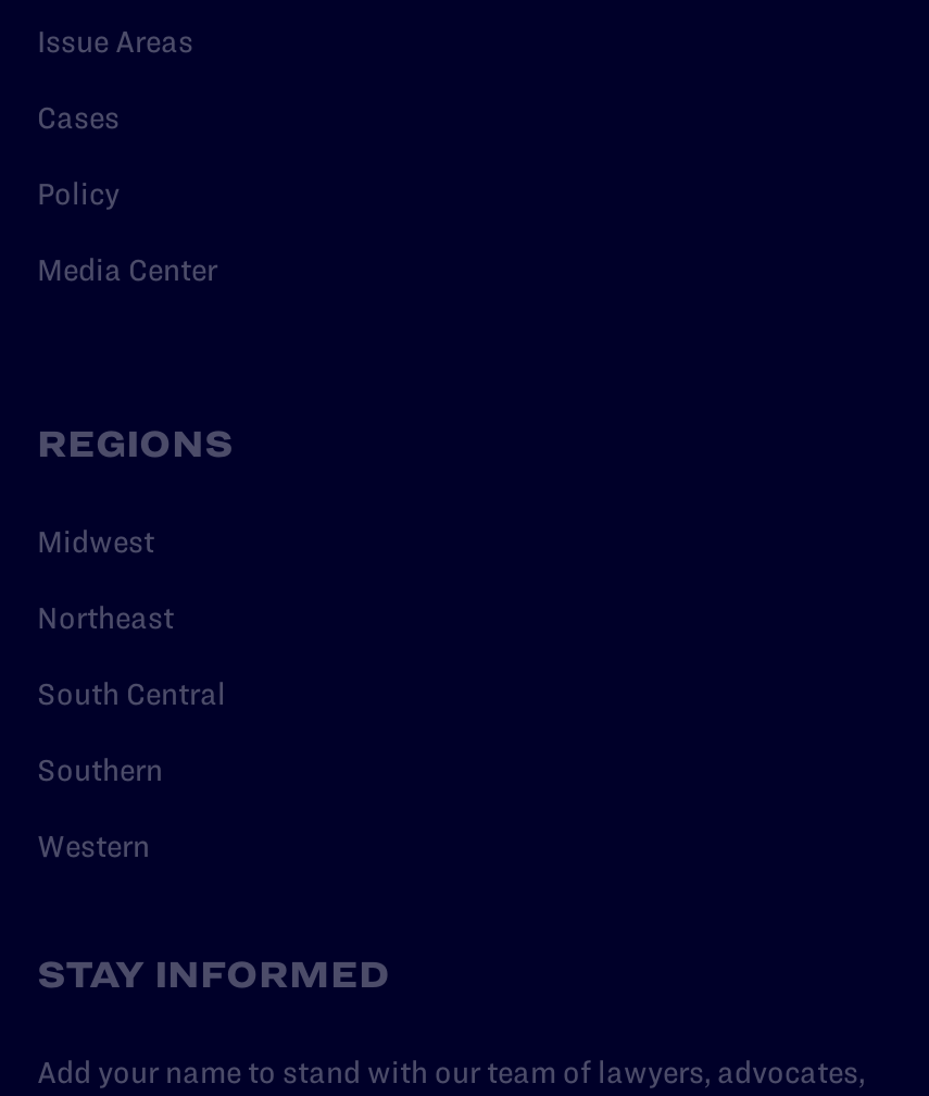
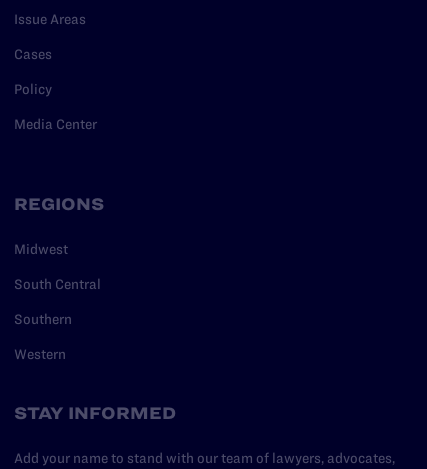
[37,599,174,634] Northeast -> none

